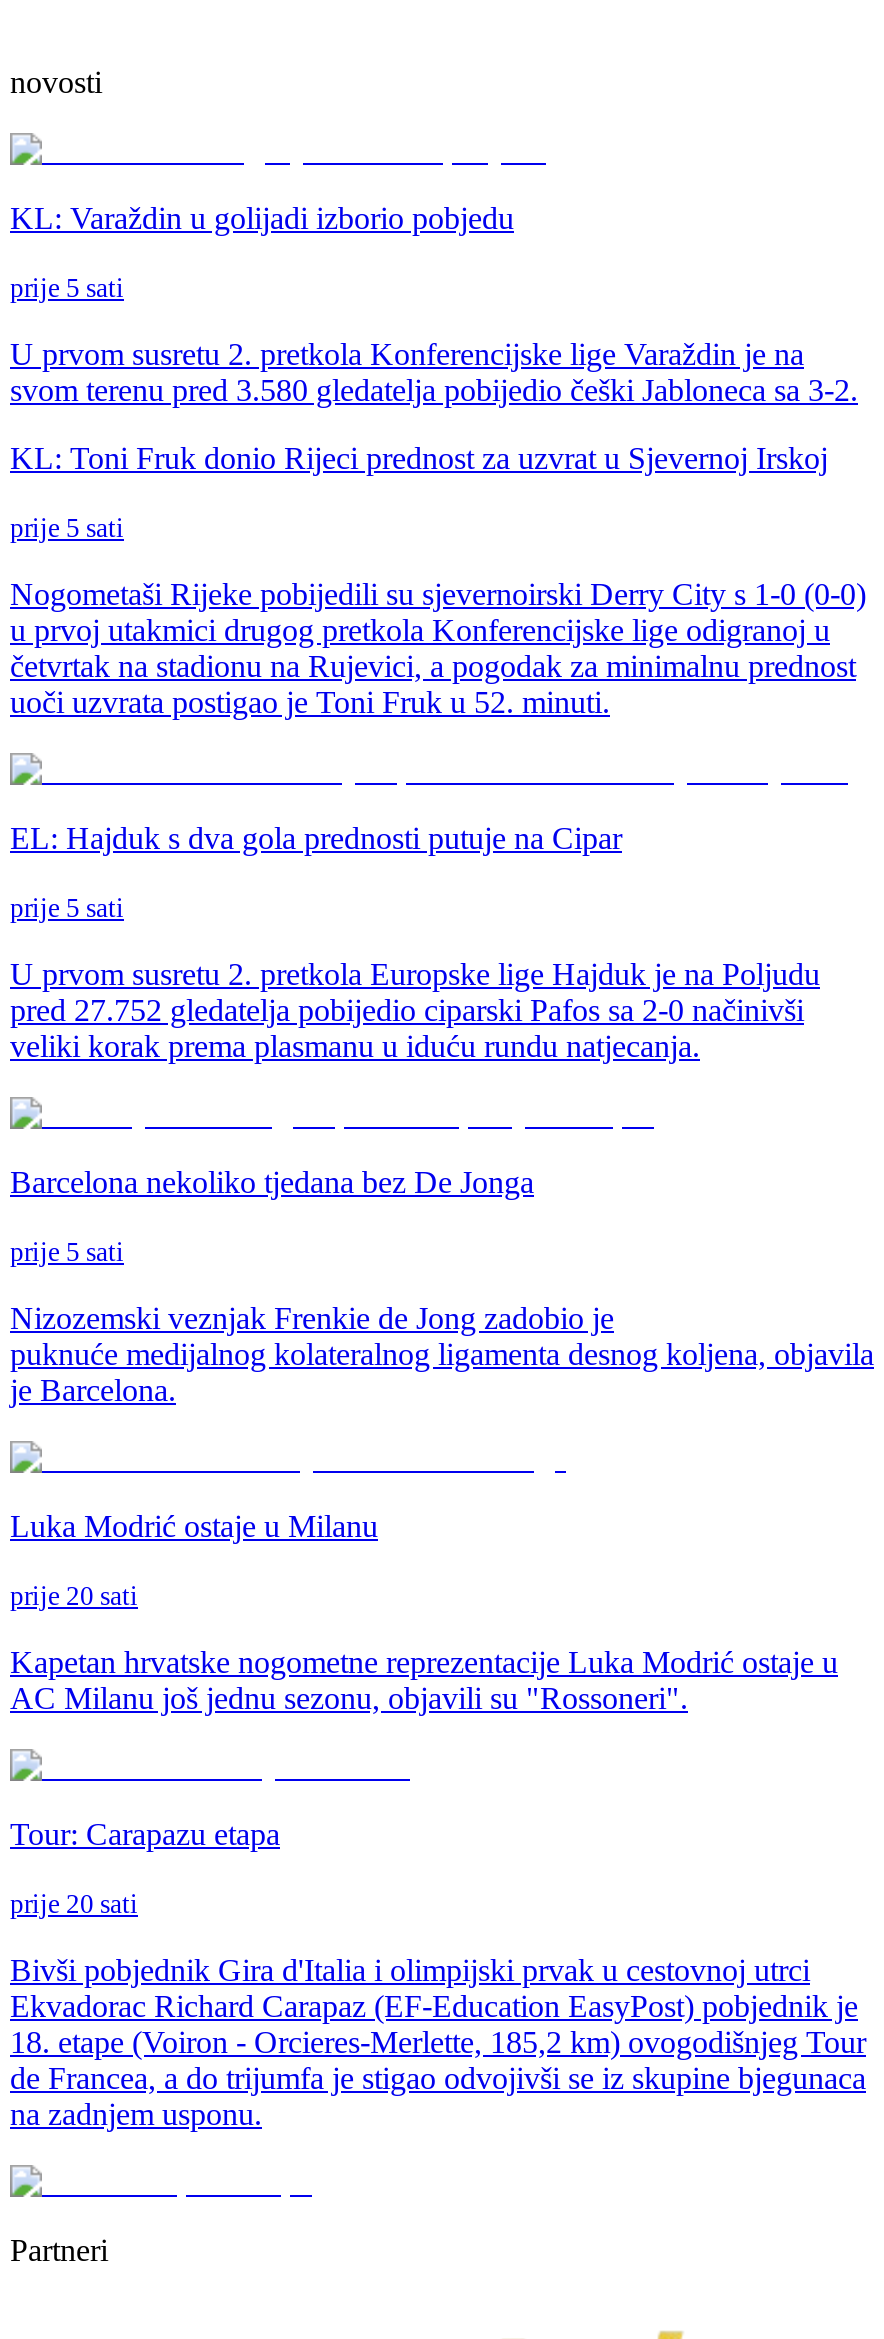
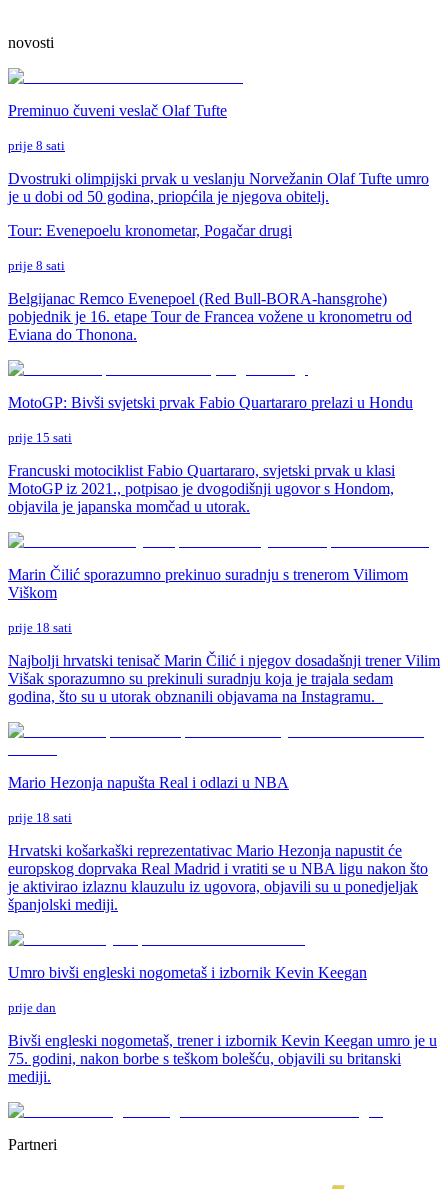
[10,201,514,235] KL: Varaždin u golijadi izborio pobjedu -> [8,102,227,119] Preminuo čuveni veslač Olaf Tufte
[10,273,124,303] prije 5 sati -> [8,138,65,153] prije 8 sati
[10,337,858,407] U prvom susretu 2. pretkola Konferencijske lige Varaždin je na | svom terenu pred 3.580 gledatelja pobijedio češki Jabloneca sa 3-2. -> [8,170,429,205] Dvostruki olimpijski prvak u veslanju Norvežanin Olaf Tufte umro | je u dobi od 50 godina, priopćila je njegova obitelj.
[10,441,828,475] KL: Toni Fruk donio Rijeci prednost za uzvrat u Sjevernoj Irskoj -> [8,222,292,239] Tour: Evenepoelu kronometar, Pogačar drugi
[10,513,124,543] prije 5 sati -> [8,258,65,273] prije 8 sati
[10,577,866,719] Nogometaši Rijeke pobijedili su sjevernoirski Derry City s 1-0 (0-0) | u prvoj utakmici drugog pretkola Konferencijske lige odigranoj u | četvrtak na stadionu na Rujevici, a pogodak za minimalnu prednost | uoči uzvrata postigao je Toni Fruk u 52. minuti. -> [8,290,412,343] Belgijanac Remco Evenepoel (Red Bull-BORA-hansgrohe) | pobjednik je 16. etape Tour de Francea vožene u kronometru od | Eviana do Thonona.
[10,821,622,855] EL: Hajduk s dva gola prednosti putuje na Cipar -> [8,394,413,411] MotoGP: Bivši svjetski prvak Fabio Quartararo prelazi u Hondu
[10,893,124,923] prije 5 sati -> [8,430,72,445] prije 15 sati
[10,957,820,1063] U prvom susretu 2. pretkola Europske lige Hajduk je na Poljudu | pred 27.752 gledatelja pobijedio ciparski Pafos sa 2-0 načinivši | veliki korak prema plasmanu u iduću rundu natjecanja. -> [8,462,395,515] Francuski motociklist Fabio Quartararo, svjetski prvak u klasi | MotoGP iz 2021., potpisao je dvogodišnji ugovor s Hondom, | objavila je japanska momčad u utorak.
[10,1165,534,1199] Barcelona nekoliko tjedana bez De Jonga -> [8,566,408,601] Marin Čilić sporazumno prekinuo suradnju s trenerom Vilimom | Viškom
[10,1237,124,1267] prije 5 sati -> [8,620,72,635] prije 18 sati
[10,1301,874,1407] Nizozemski veznjak Frenkie de Jong zadobio je | puknuće medijalnog kolateralnog ligamenta desnog koljena, objavila | je Barcelona. -> [8,652,440,705] Najbolji hrvatski tenisač Marin Čilić i njegov dosadašnji trener Vilim | Višak sporazumno su prekinuli suradnju koja je trajala sedam | godina, što su u utorak obznanili objavama na Instagramu.
[10,1509,378,1543] Luka Modrić ostaje u Milanu -> [8,774,289,791] Mario Hezonja napušta Real i odlazi u NBA
[10,1581,138,1611] prije 20 sati -> [8,810,72,825] prije 18 sati
[10,1645,838,1715] Kapetan hrvatske nogometne reprezentacije Luka Modrić ostaje u | AC Milanu još jednu sezonu, objavili su "Rossoneri". -> [8,842,428,913] Hrvatski košarkaški reprezentativac Mario Hezonja napustit će | europskog doprvaka Real Madrid i vratiti se u NBA ligu nakon što | je aktivirao izlaznu klauzulu iz ugovora, objavili su u ponedjeljak | španjolski mediji.
[10,1817,280,1851] Tour: Carapazu etapa -> [8,964,367,981] Umro bivši engleski nogometaš i izbornik Kevin Keegan
[10,1889,138,1919] prije 20 sati -> [8,1000,56,1015] prije dan
[10,1953,866,2131] Bivši pobjednik Gira d'Italia i olimpijski prvak u cestovnoj utrci | Ekvadorac Richard Carapaz (EF-Education EasyPost) pobjednik je | 18. etape (Voiron - Orcieres-Merlette, 185,2 km) ovogodišnjeg Tour | de Francea, a do trijumfa je stigao odvojivši se iz skupine bjegunaca | na zadnjem usponu. -> [8,1032,437,1085] Bivši engleski nogometaš, trener i izbornik Kevin Keegan umro je u | 75. godini, nakon borbe s teškom bolešću, objavili su britanski | mediji.

